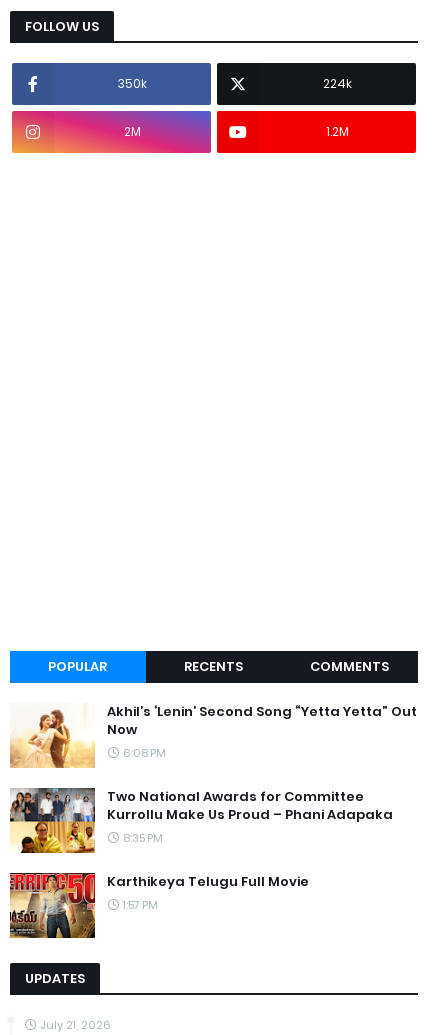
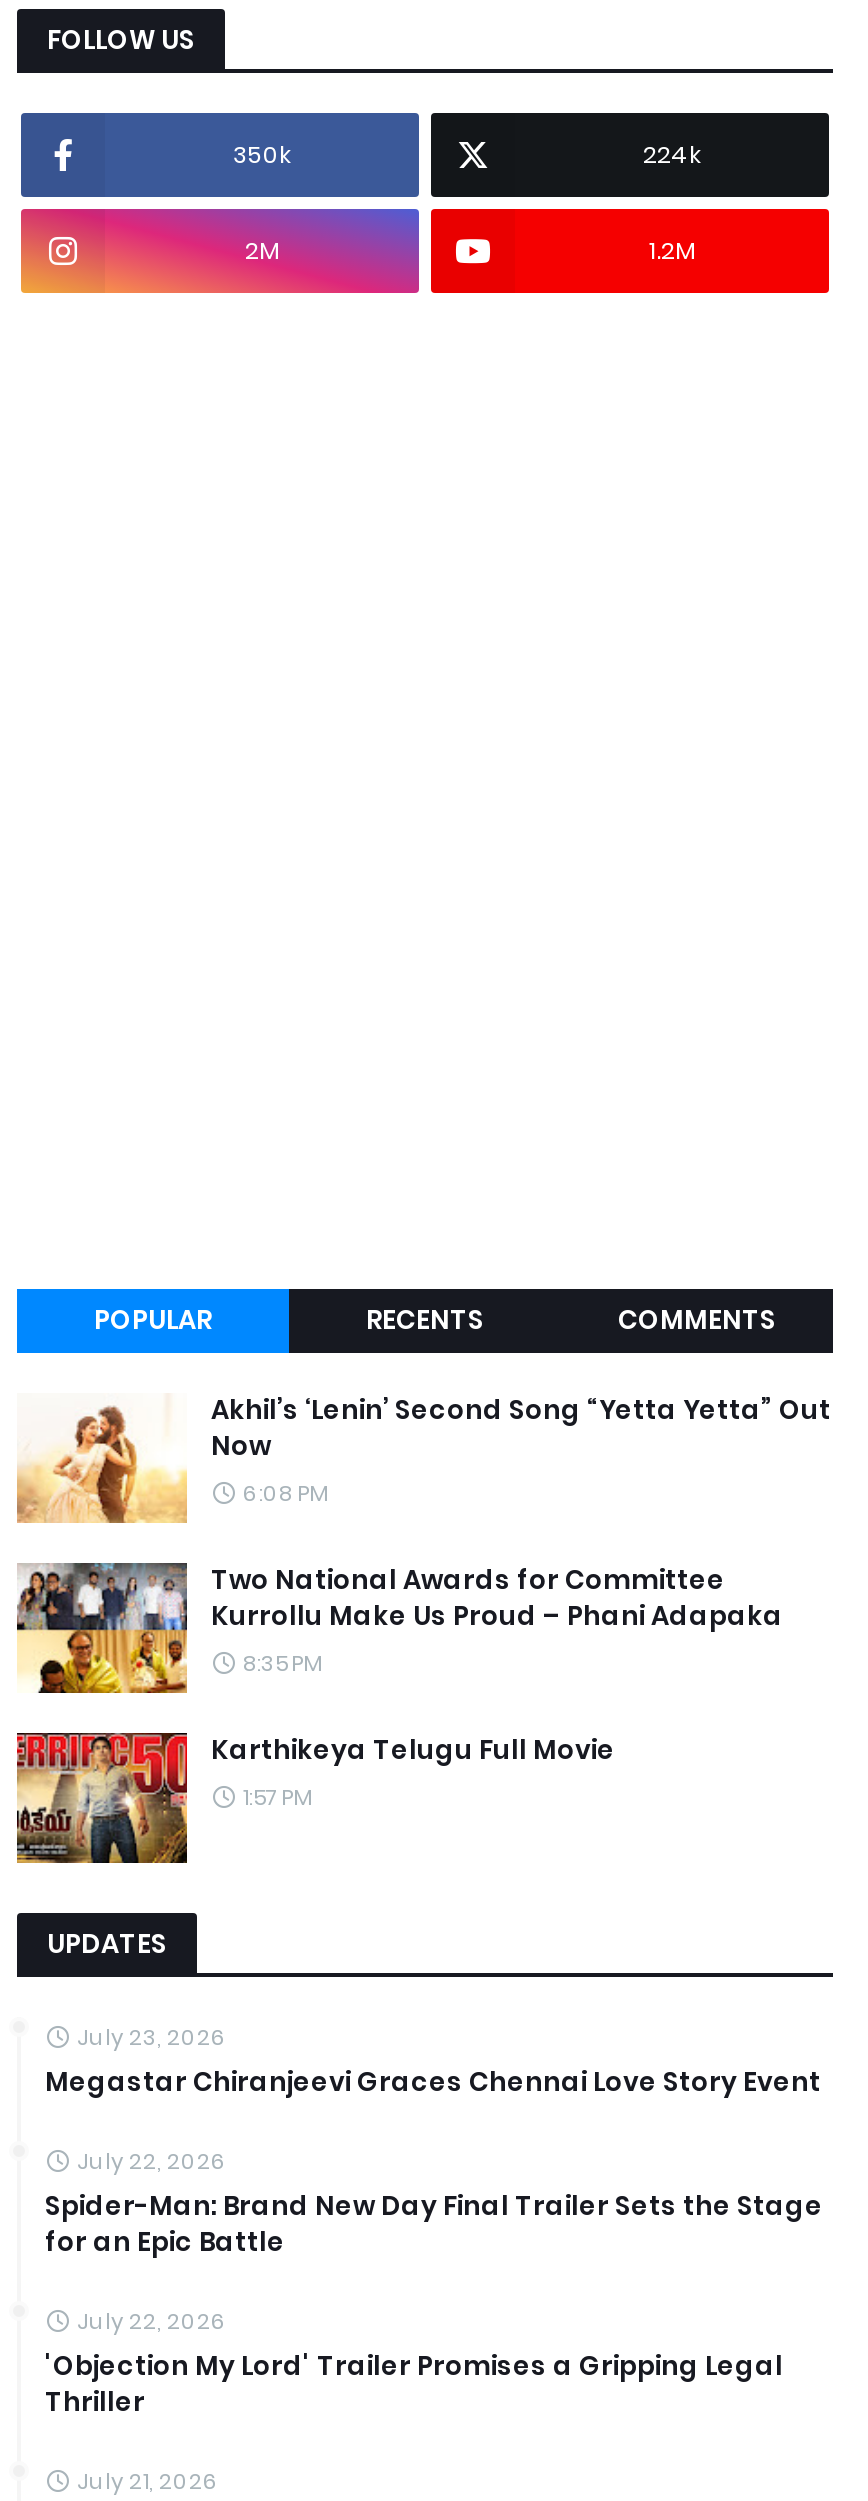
none -> [45,2020,823,2420] July 23, 2026 | Megastar Chiranjeevi Graces Chennai Love Story Event | July 22, 2026 | Spider-Man: Brand New Day Final Trailer Sets the Stage | for an Epic Battle | July 22, 2026 | 'Objection My Lord' Trailer Promises a Gripping Legal | Thriller

